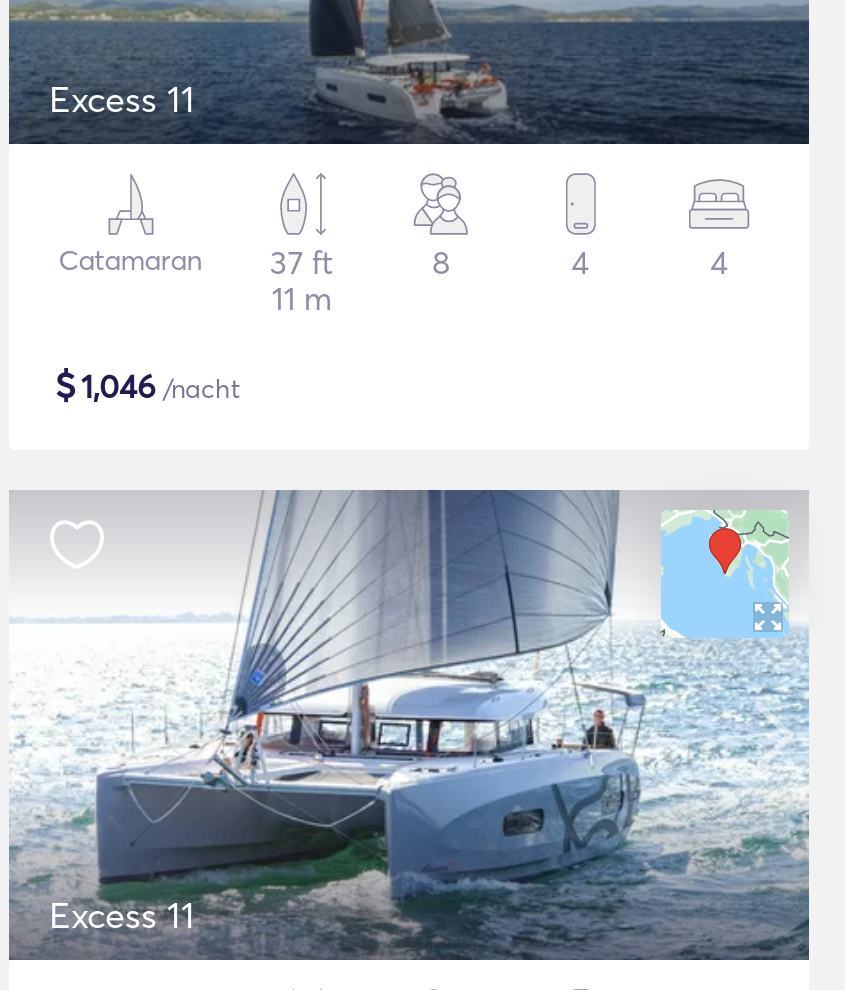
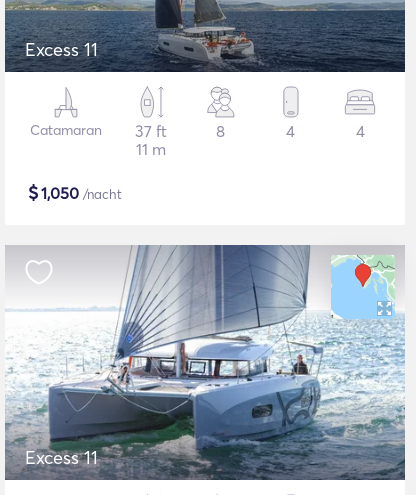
[55,362,241,408] $1,046 /nacht -> [28,181,122,204] $1,050 /nacht

